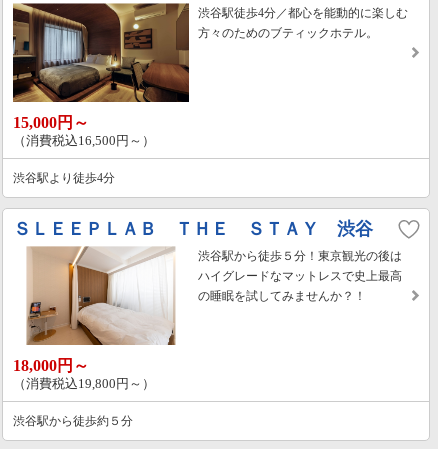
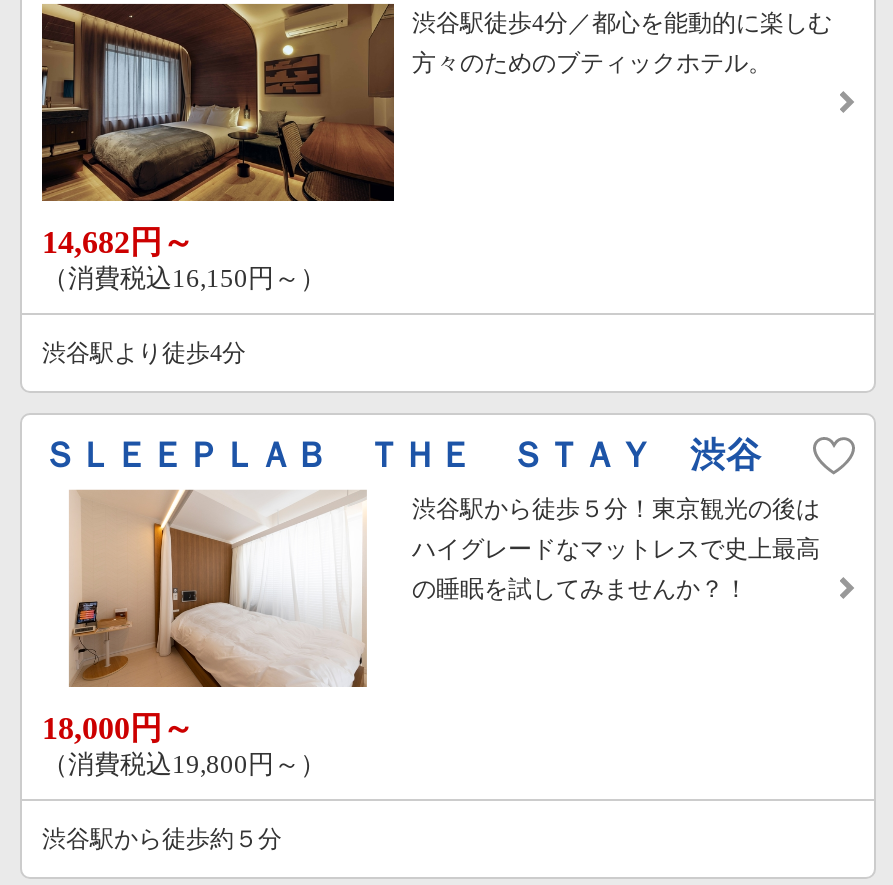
[13,114,89,131] 15,000円～ -> [42,225,194,259] 14,682円～
[13,134,155,148] （消費税込16,500円～） -> [42,265,326,293] （消費税込16,150円～）

